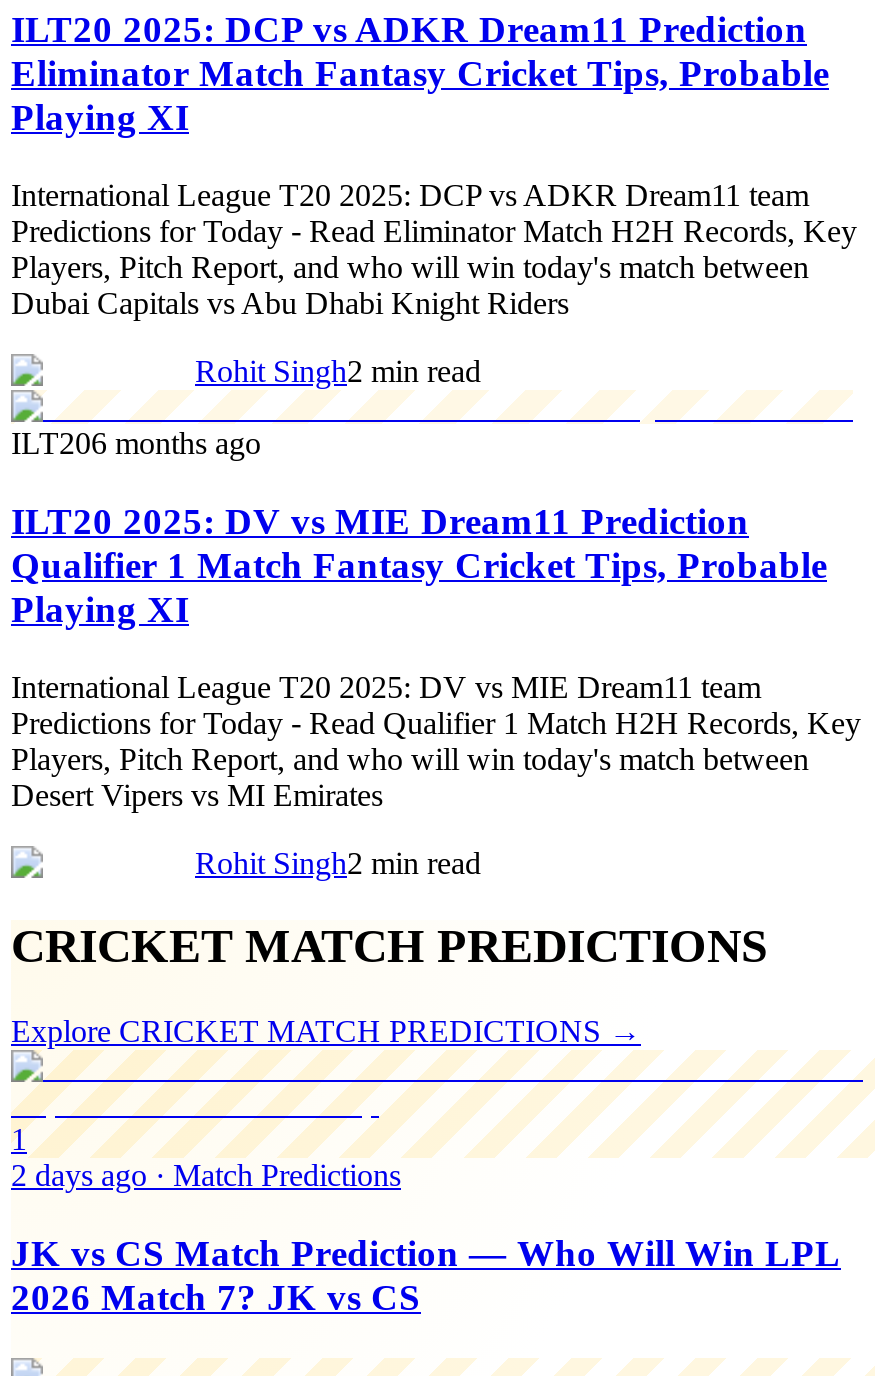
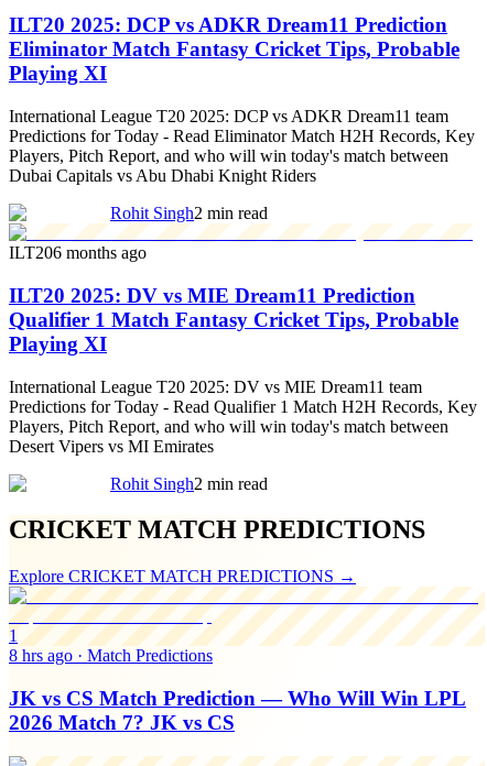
[11,1159,401,1193] 2 days ago · Match Predictions -> [9,646,213,665] 8 hrs ago · Match Predictions

